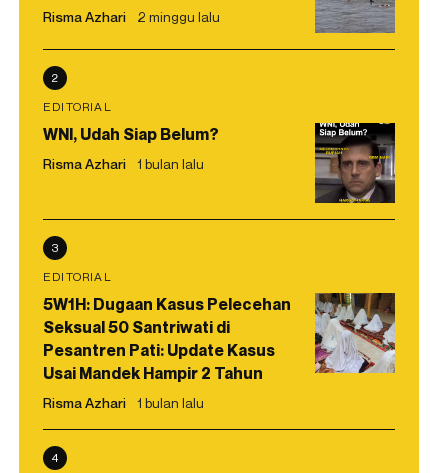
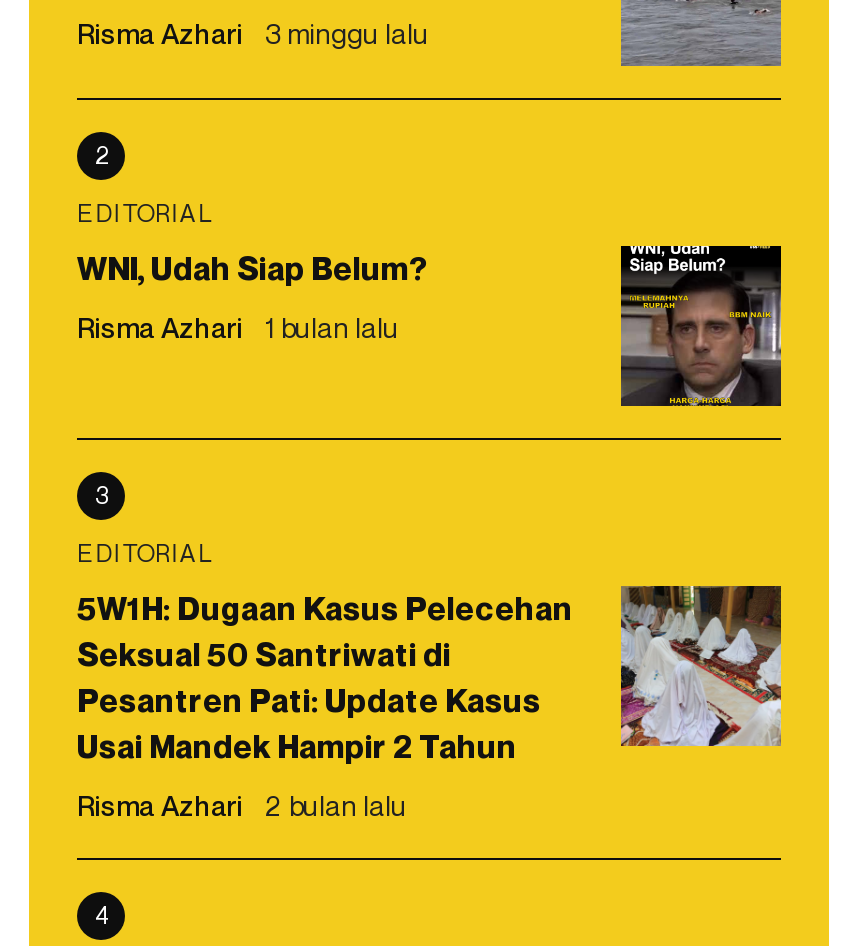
[43,8,220,25] Risma Azhari 2 minggu lalu -> [77,16,429,50] Risma Azhari 3 minggu lalu
[43,394,204,411] Risma Azhari 1 bulan lalu -> [77,788,407,822] Risma Azhari 2 bulan lalu

